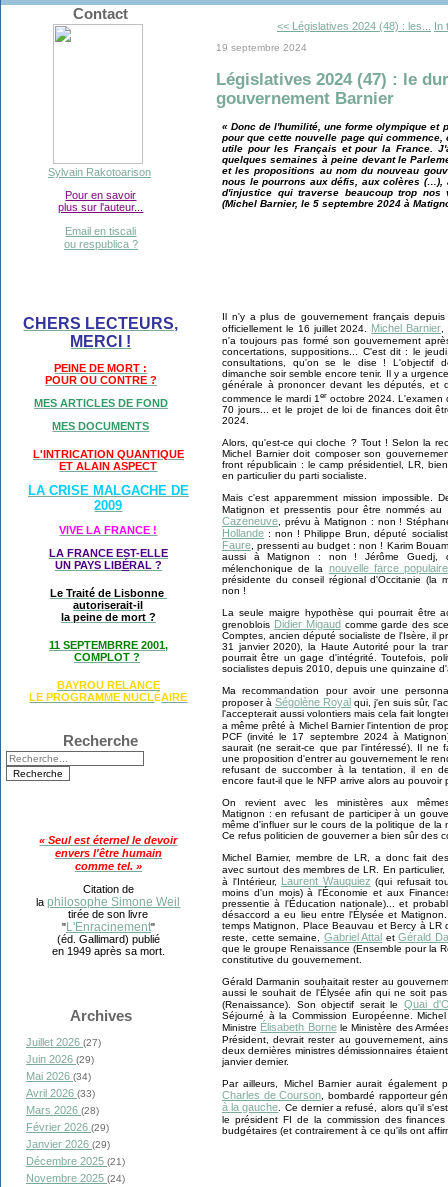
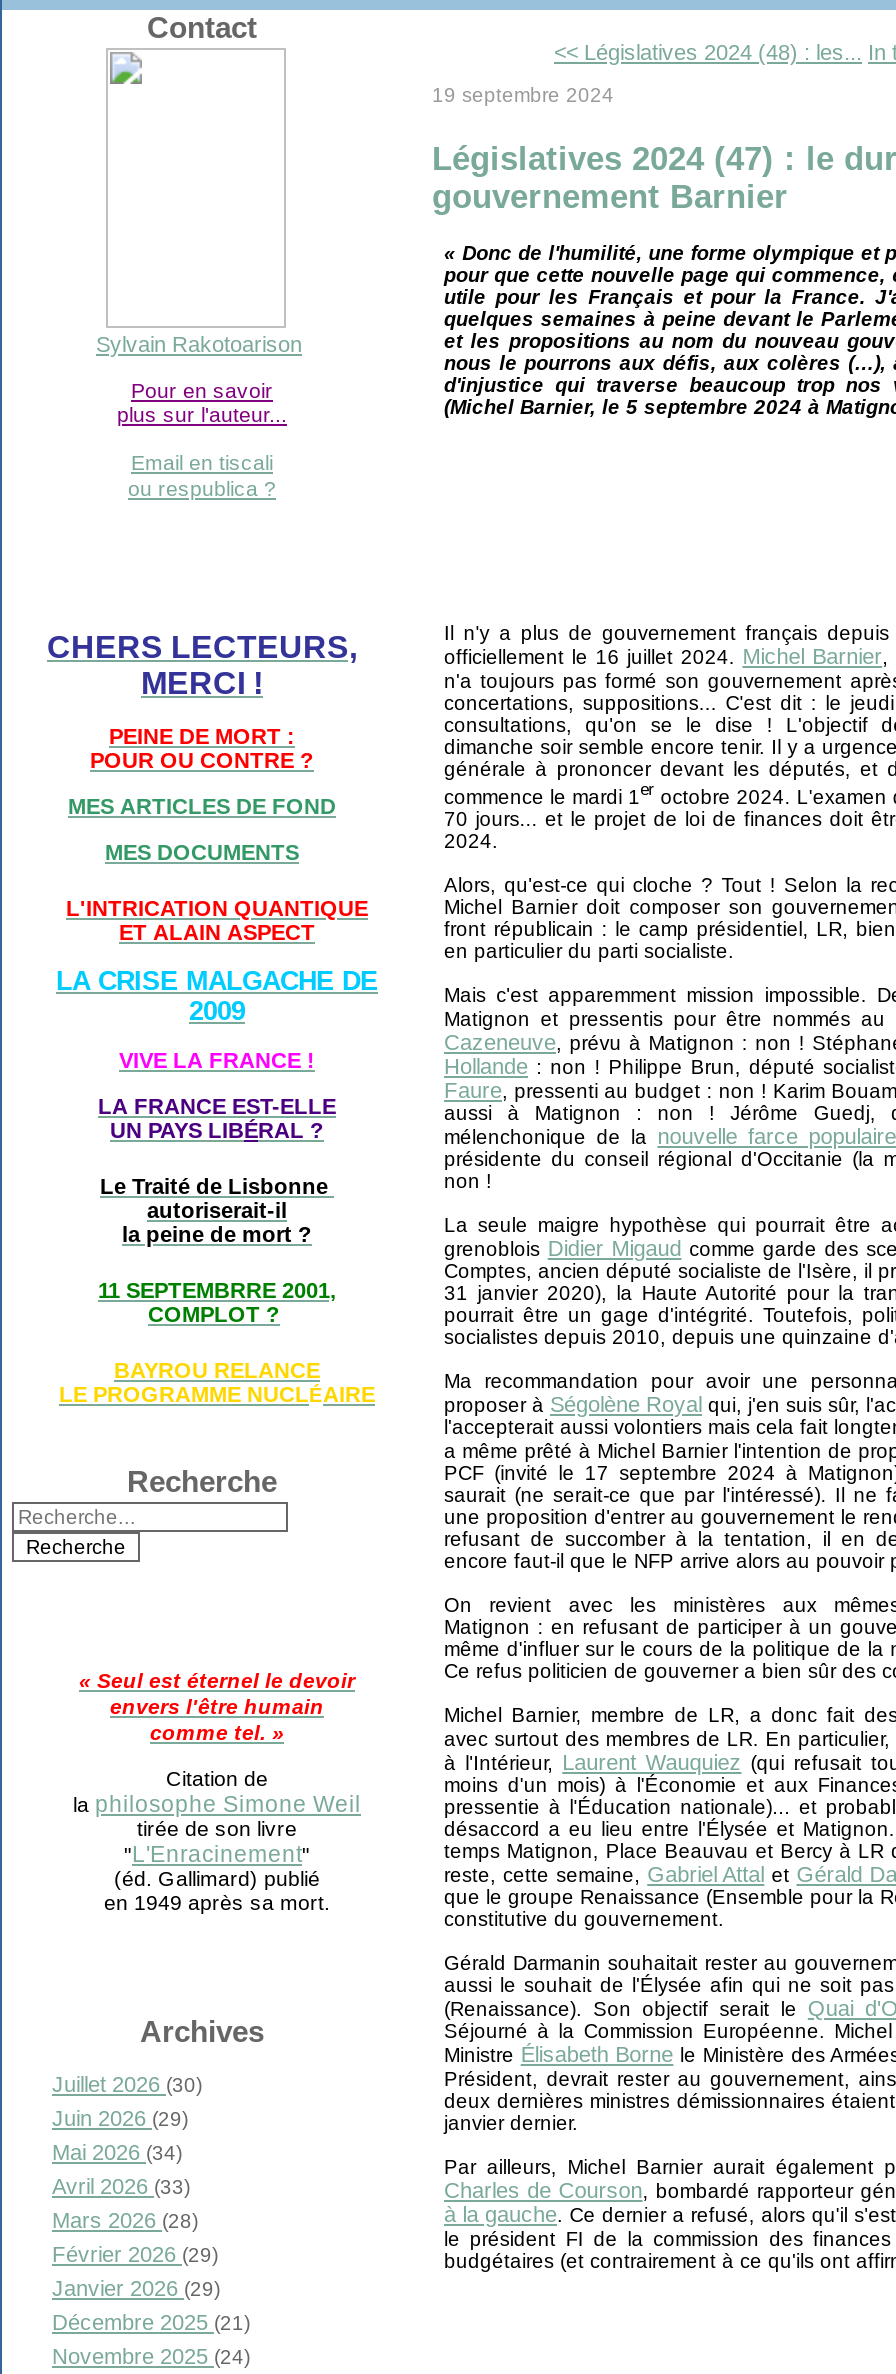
[26,1036,101,1048] Juillet 2026 (27) -> [52,2072,202,2096] Juillet 2026 (30)

